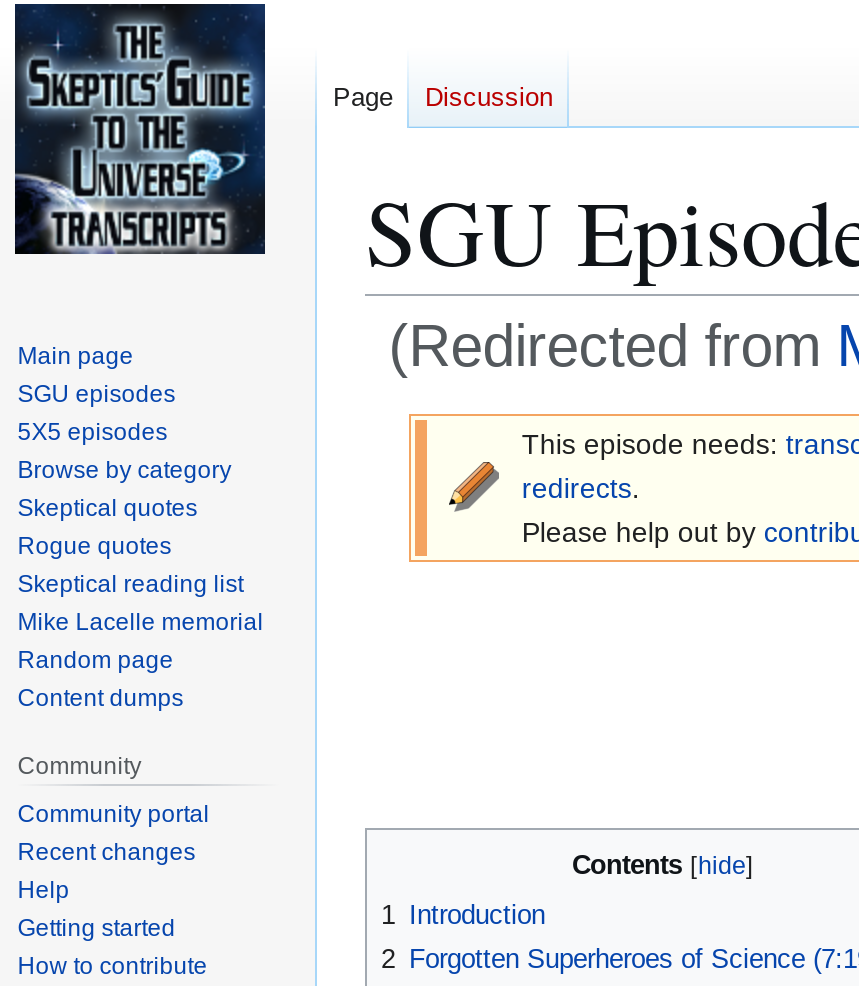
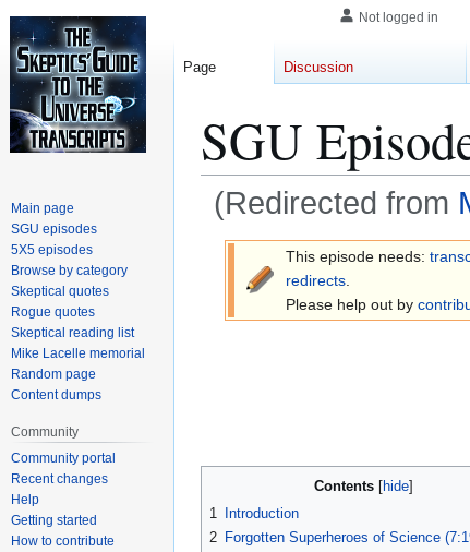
none -> [359,10,438,25] Not logged in

